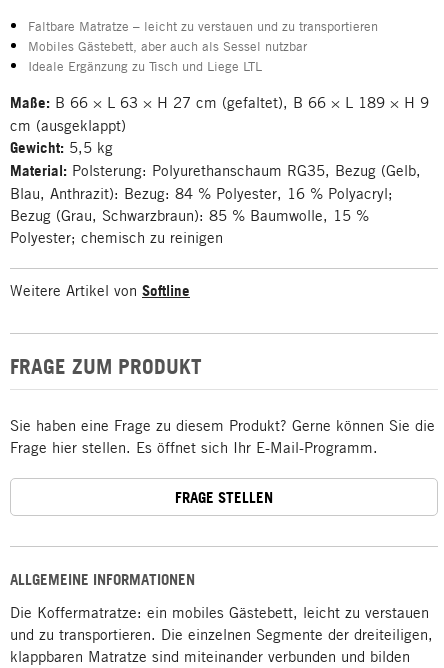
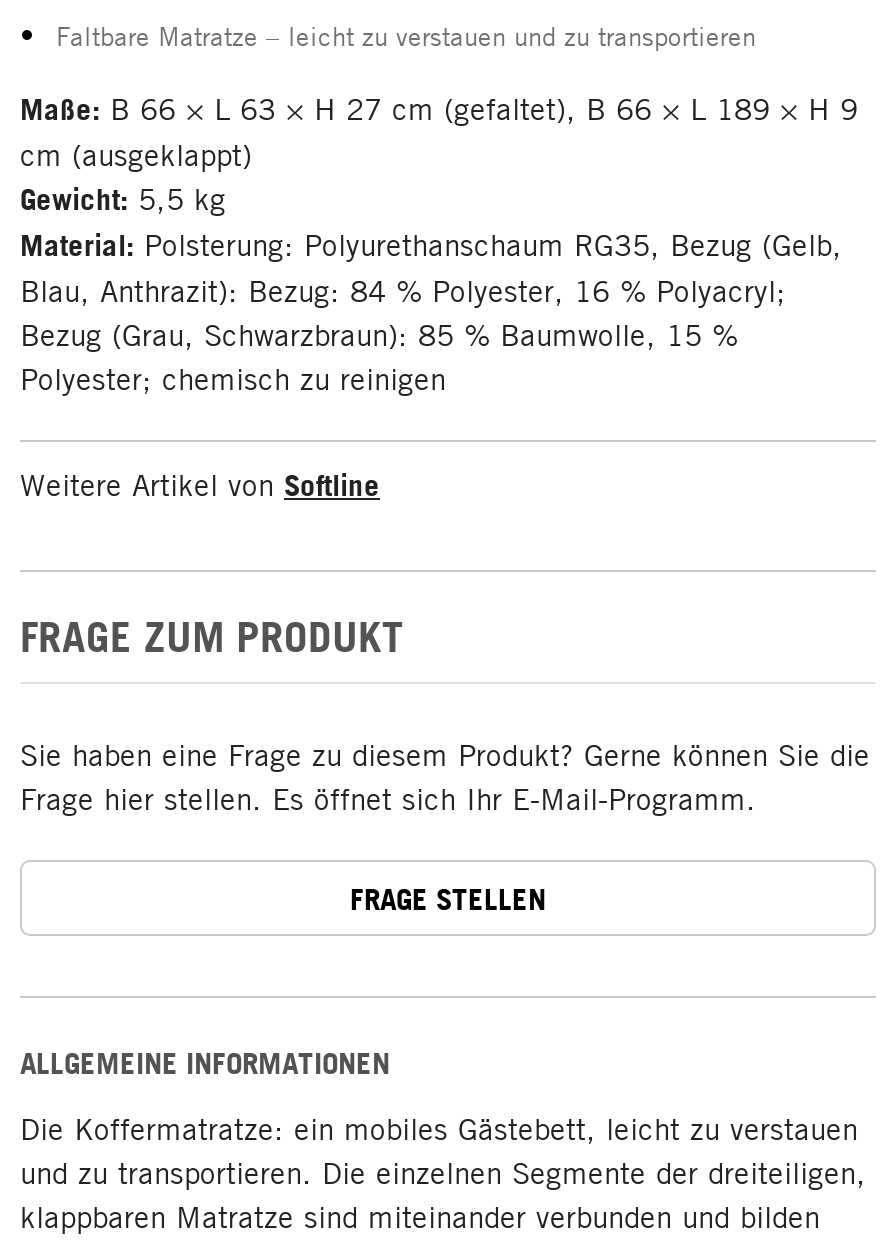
[28,38,307,74] Mobiles Gästebett, aber auch als Sessel nutzbar | Ideale Ergänzung zu Tisch und Liege LTL -> none

